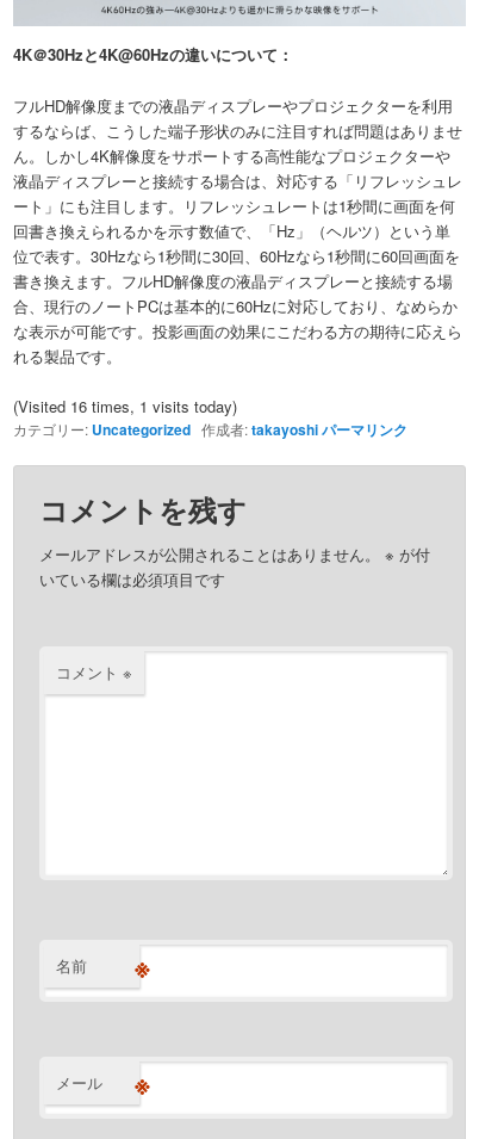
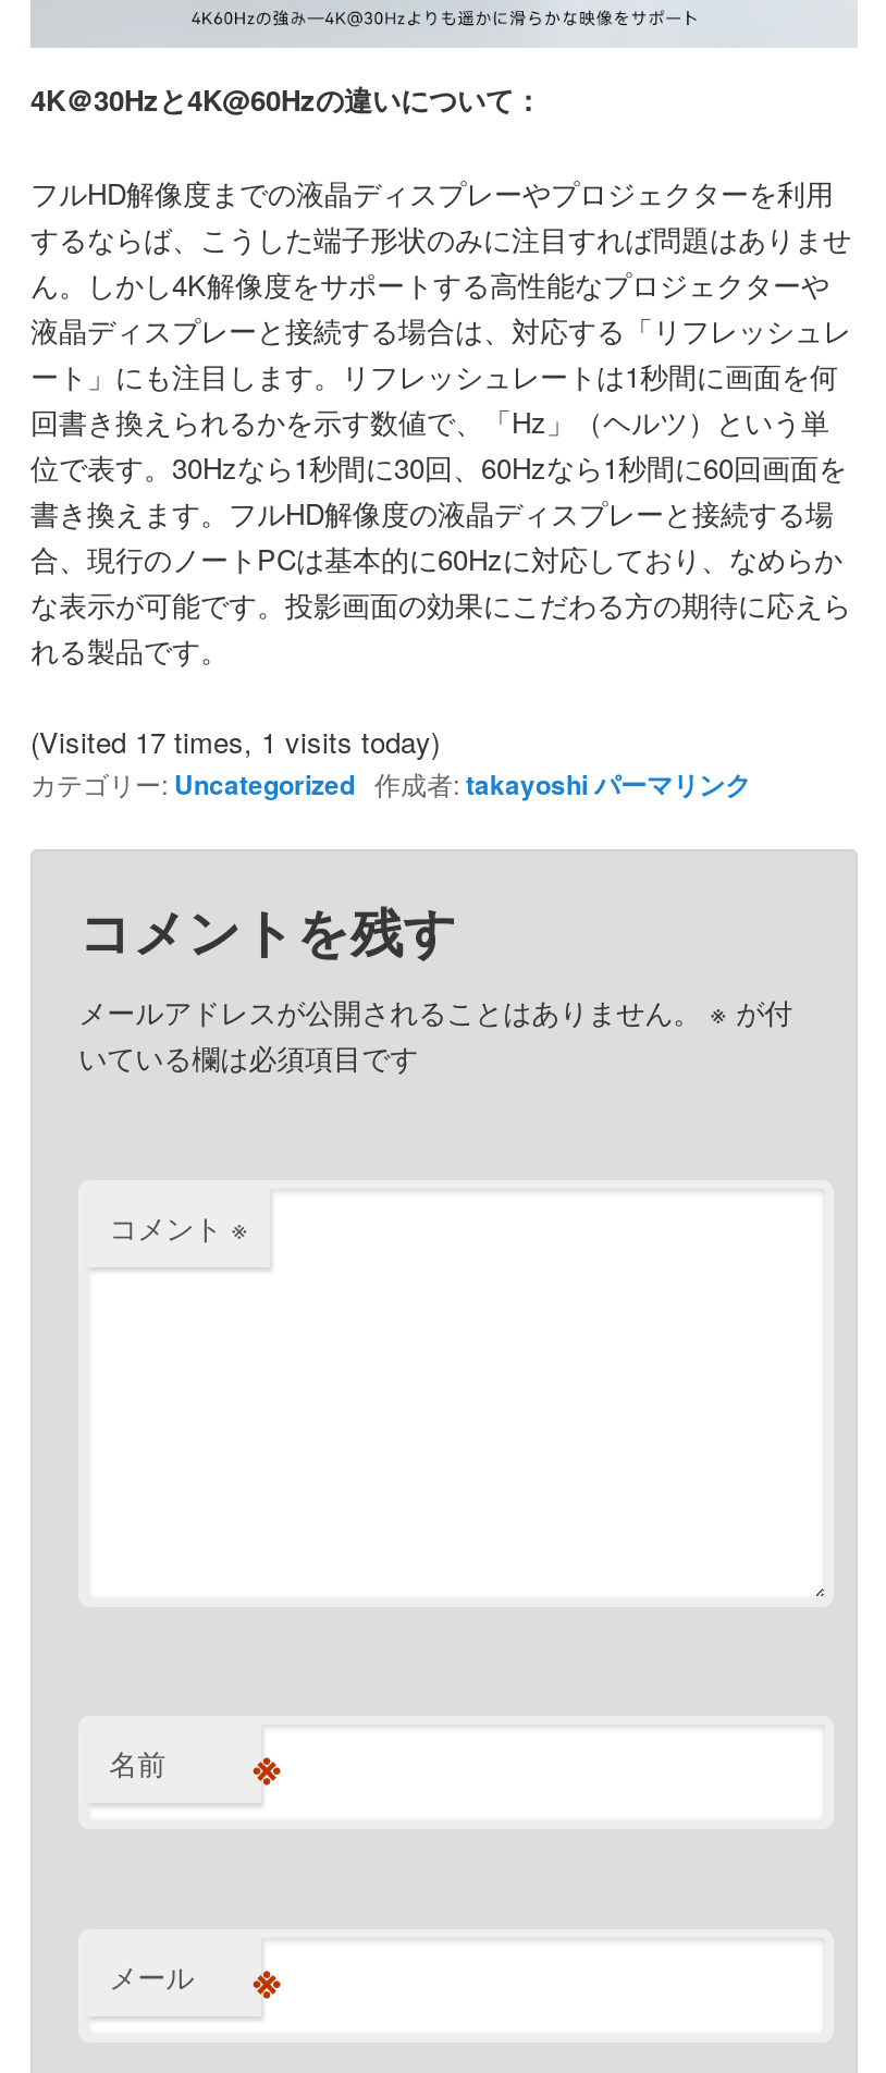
[13,394,237,417] (Visited 16 times, 1 visits today) -> [30,720,440,761] (Visited 17 times, 1 visits today)

